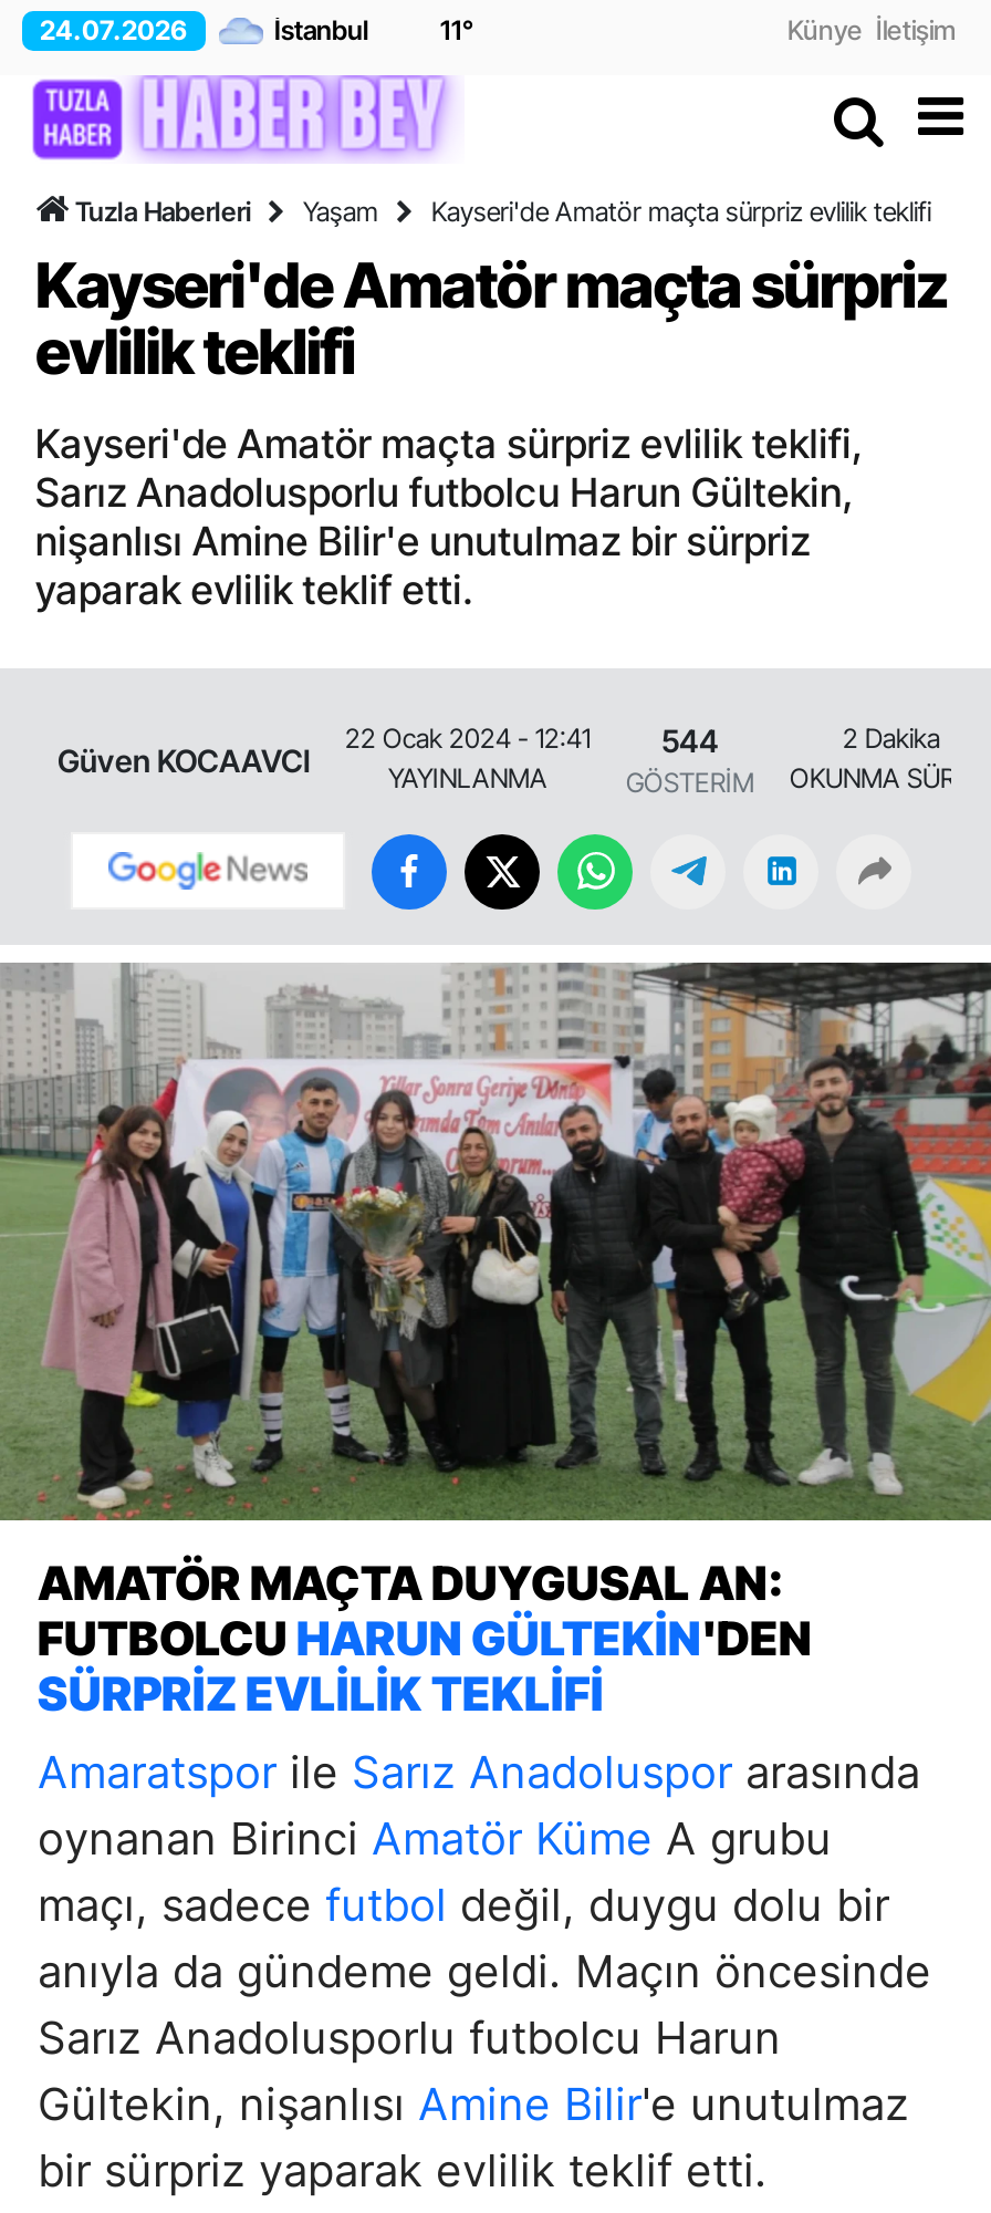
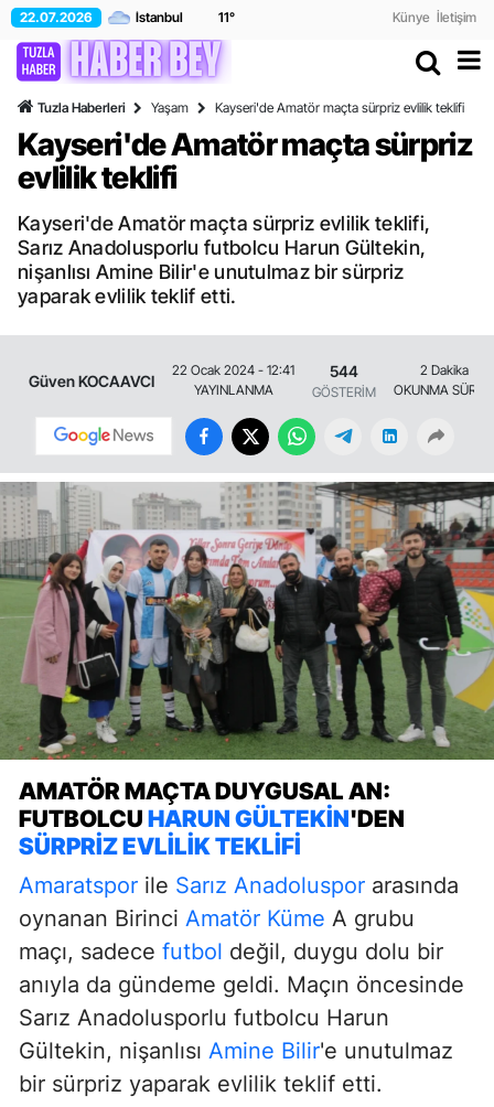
[40,13,188,46] 24.07.2026 -> [20,9,93,25] 22.07.2026

